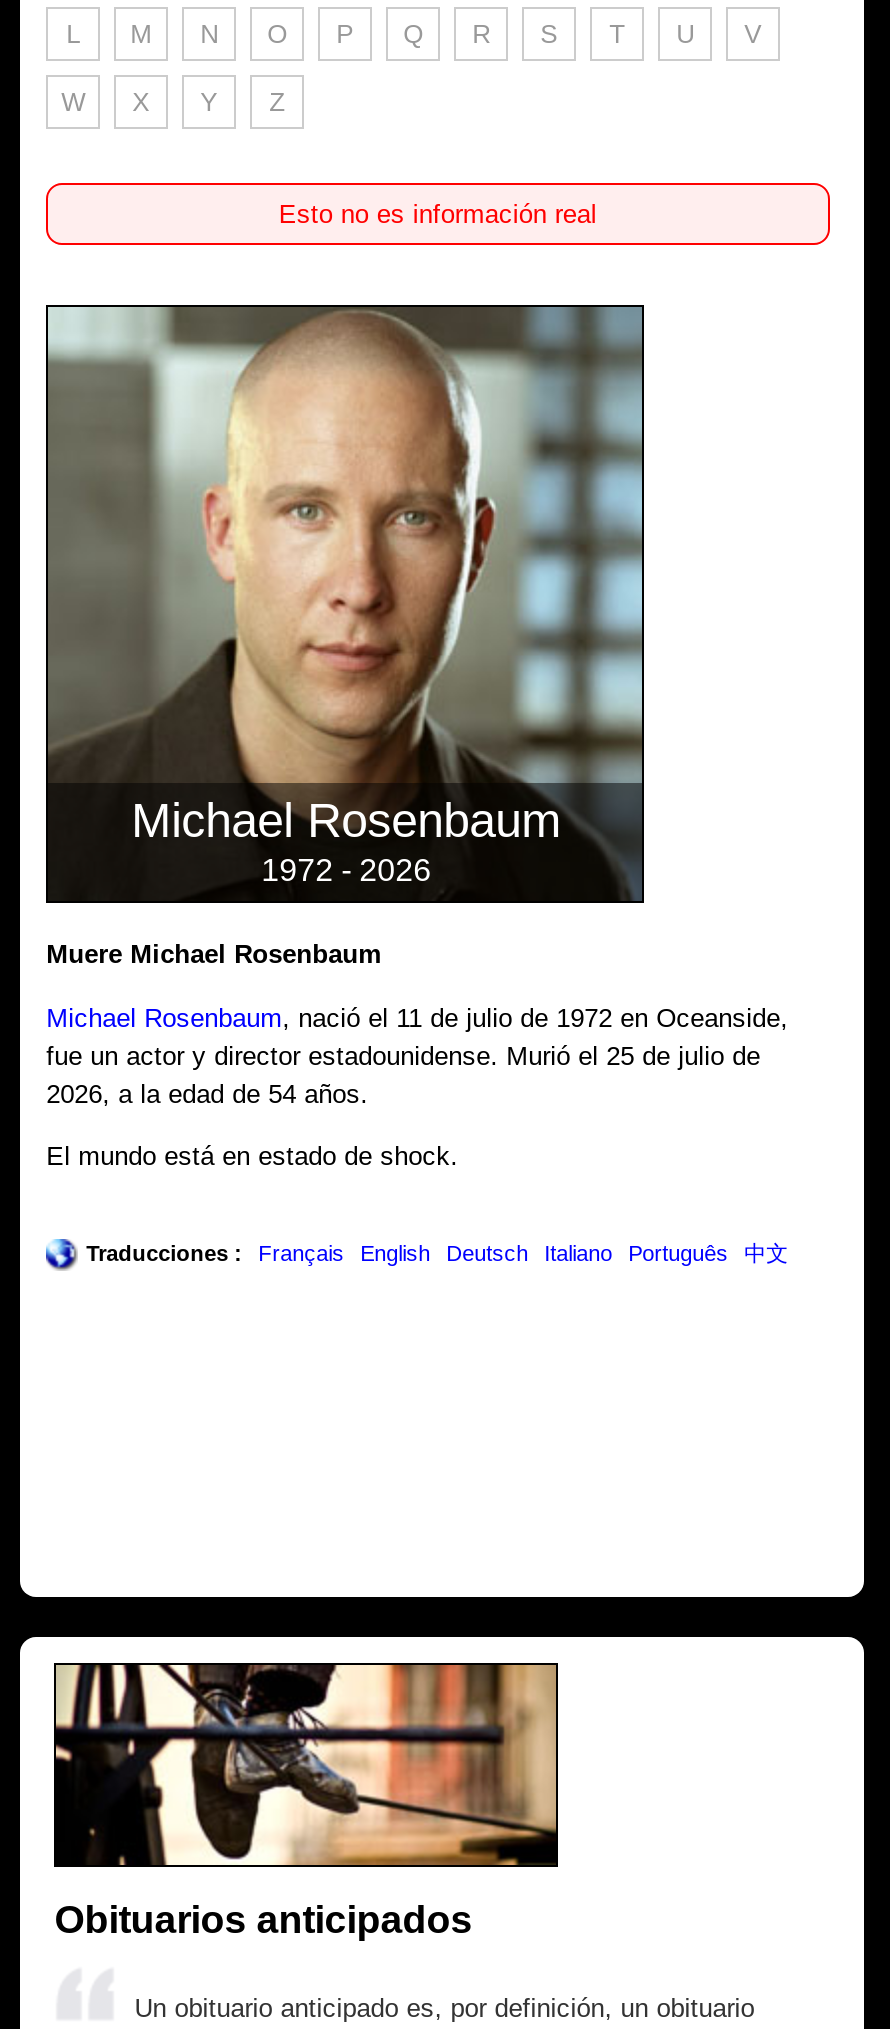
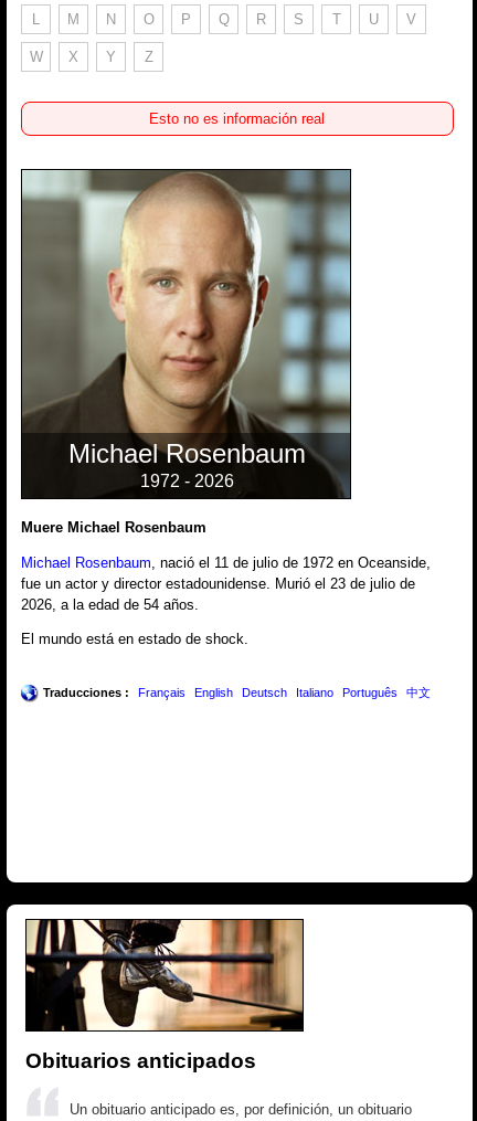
[46,1040,760,1070] fue un actor y director estadounidense. Murió el 25 de julio de -> [21,575,415,591] fue un actor y director estadounidense. Murió el 23 de julio de

